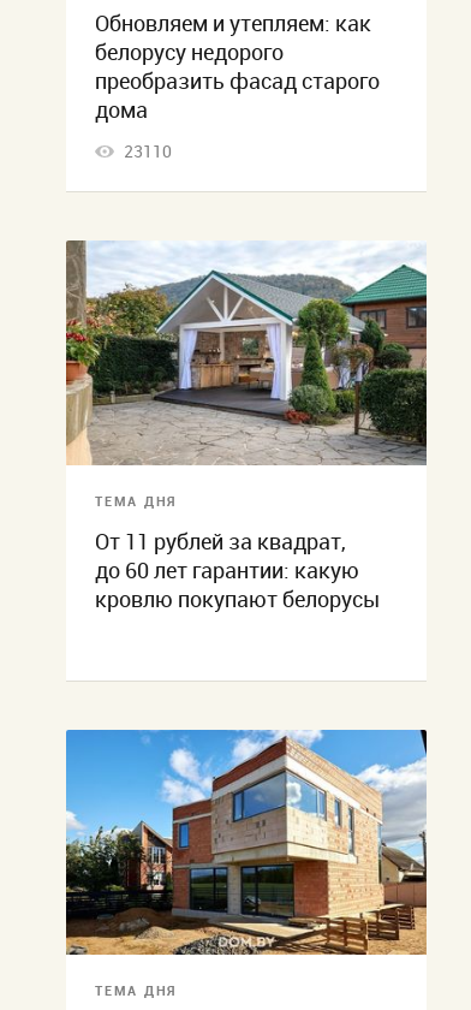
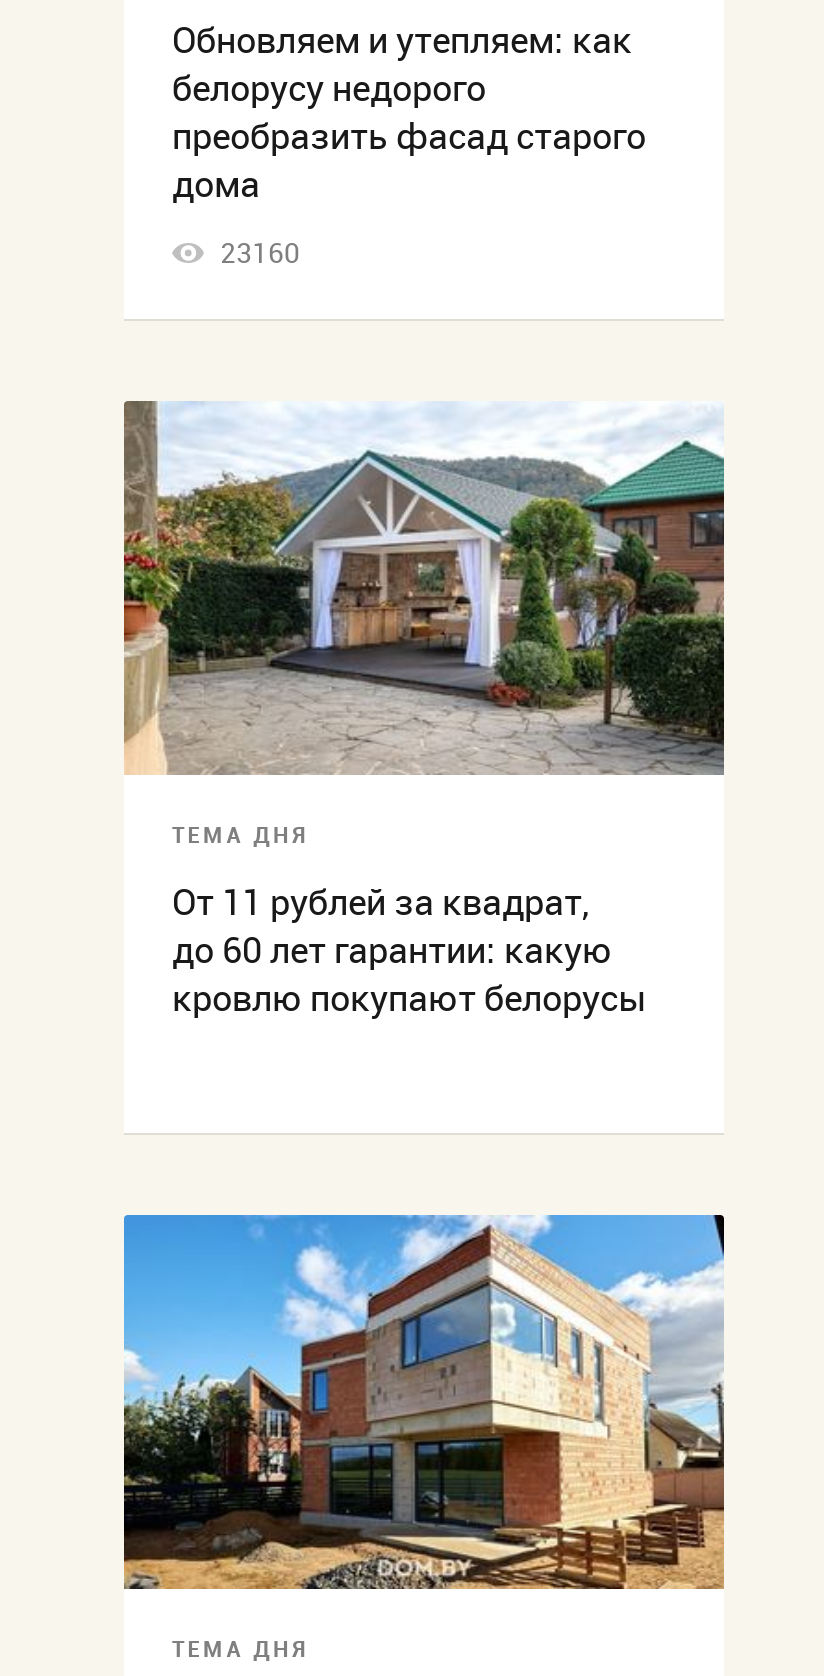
[124,142,172,161] 23110 -> [220,237,300,269] 23160

